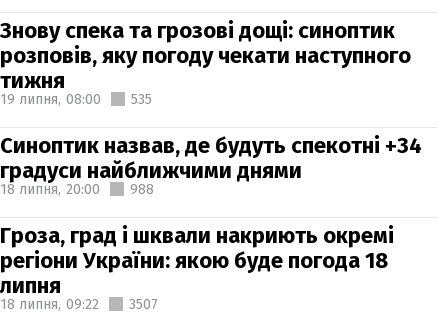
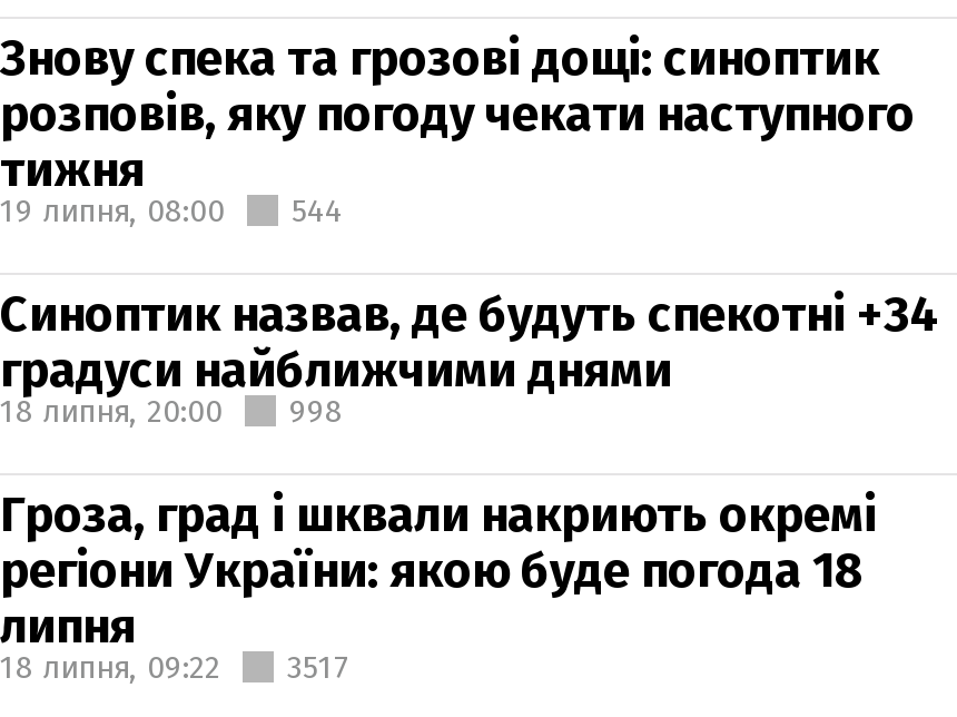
[0,90,152,107] 19 липня, 08:00 535 -> [0,191,343,229] 19 липня, 08:00 544
[0,180,154,197] 18 липня, 20:00 988 -> [0,392,343,430] 18 липня, 20:00 998
[0,295,158,312] 18 липня, 09:22 3507 -> [0,648,349,686] 18 липня, 09:22 3517

